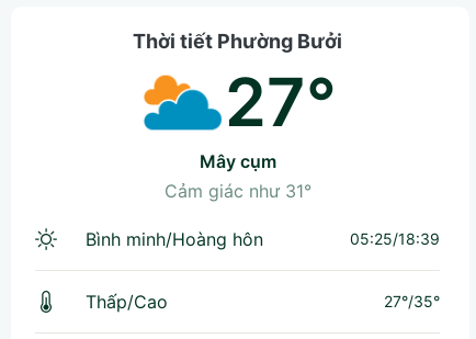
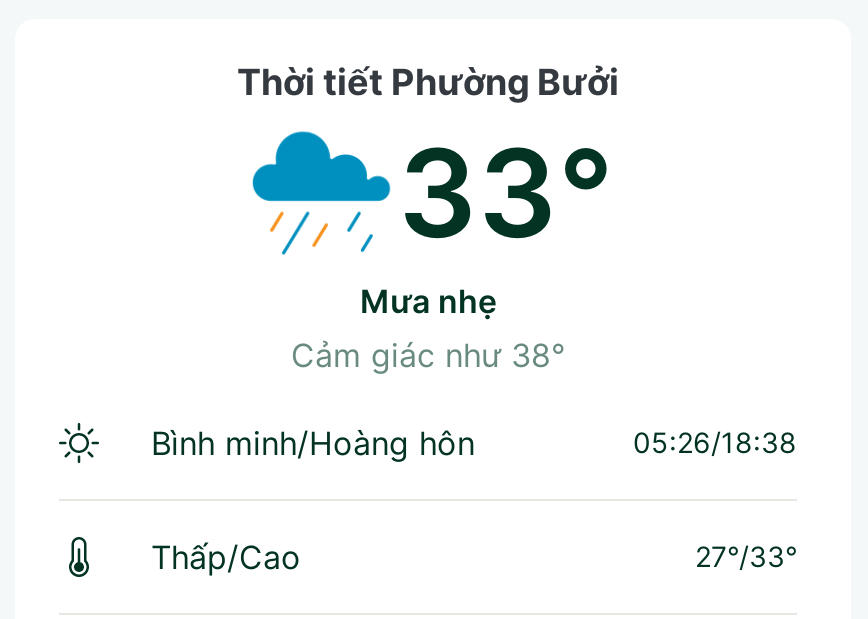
[141,61,336,201] [image] | 27° | mây cụm | Cảm giác như 31° -> [251,118,614,374] [image] | 33° | mưa nhẹ | Cảm giác như 38°
[350,229,440,248] 05:25/18:39 -> [633,424,797,458] 05:26/18:38
[384,291,440,310] 27°/35° -> [695,538,797,572] 27°/33°

